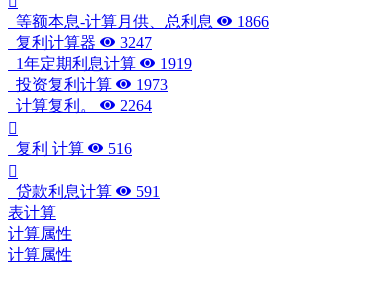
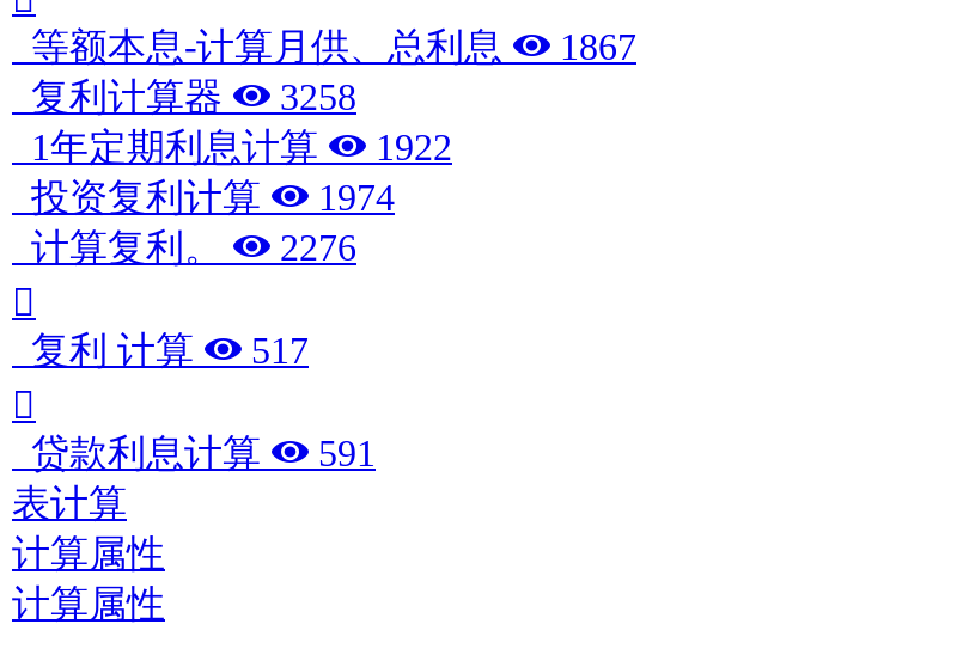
[8,13,269,30] 等额本息-计算月供、总利息 1866 -> [12,27,636,68] 等额本息-计算月供、总利息 1867
[8,34,152,51] 复利计算器 3247 -> [12,77,356,118] 复利计算器 3258
[8,55,192,72] 1年定期利息计算 1919 -> [12,127,452,168] 1年定期利息计算 1922
[132,76,168,93] 1973 -> [309,178,395,218] 1974
[8,97,152,114] 计算复利。 2264 -> [12,228,356,268] 计算复利。 2276
[8,140,132,157] 复利 计算 516 -> [12,331,309,371] 复利 计算 517

